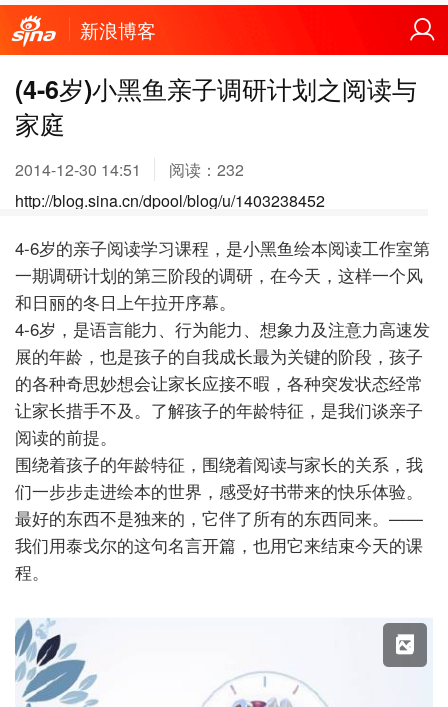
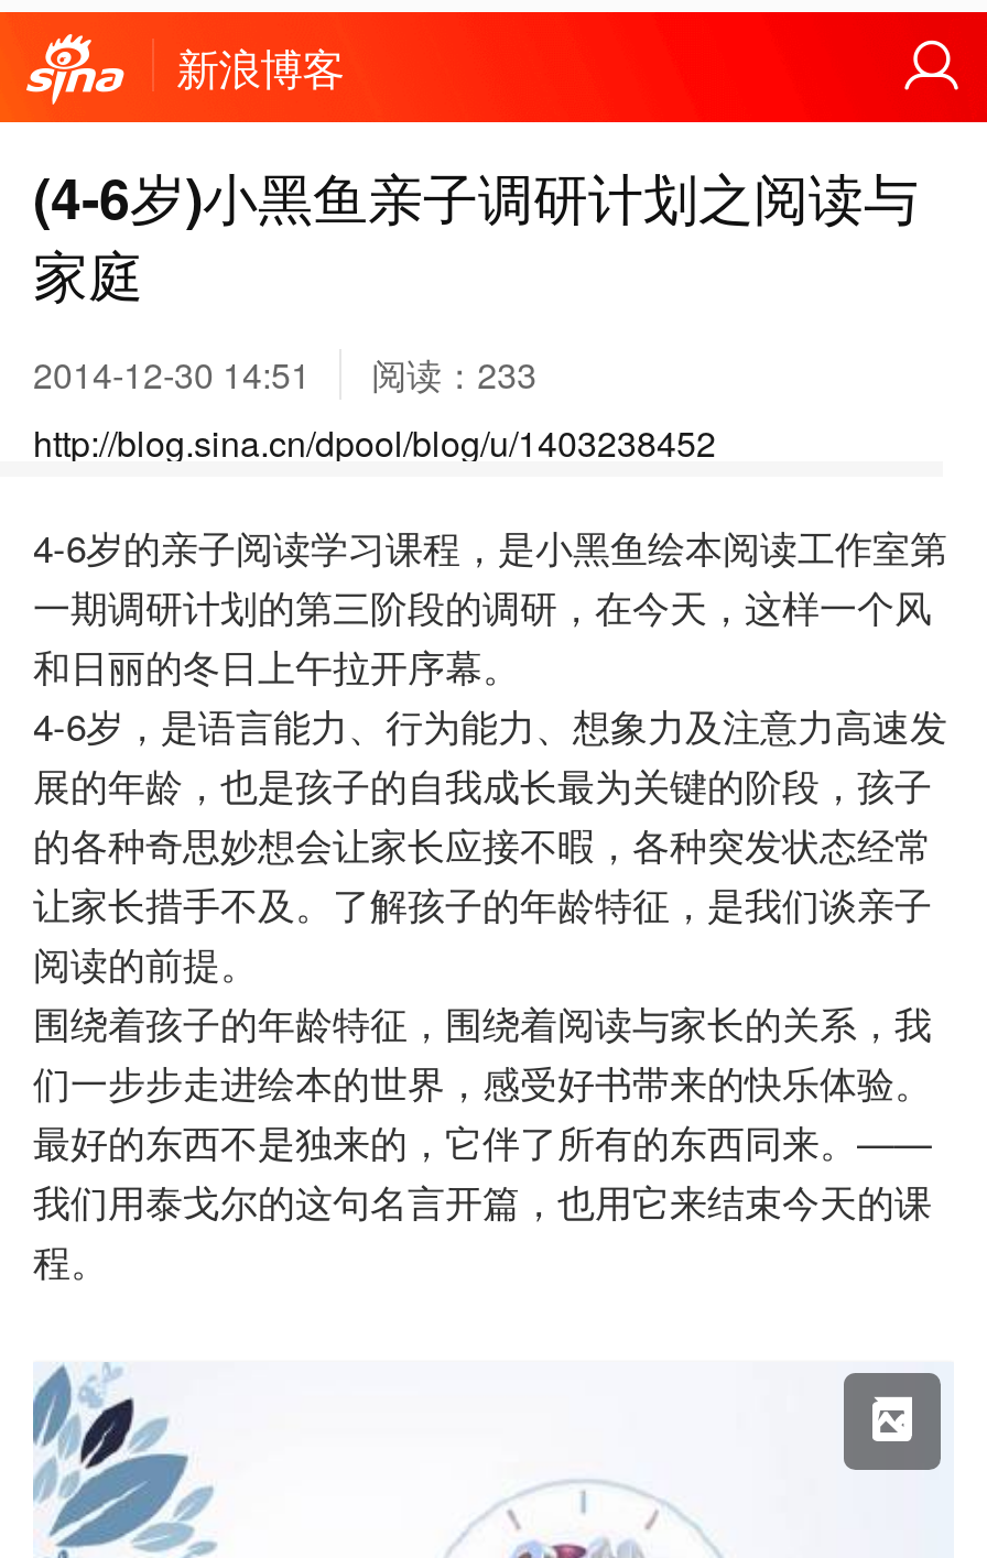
[15,158,244,181] 2014-12-30 14:51 阅读：232 -> [33,349,537,400] 2014-12-30 14:51 阅读：233

